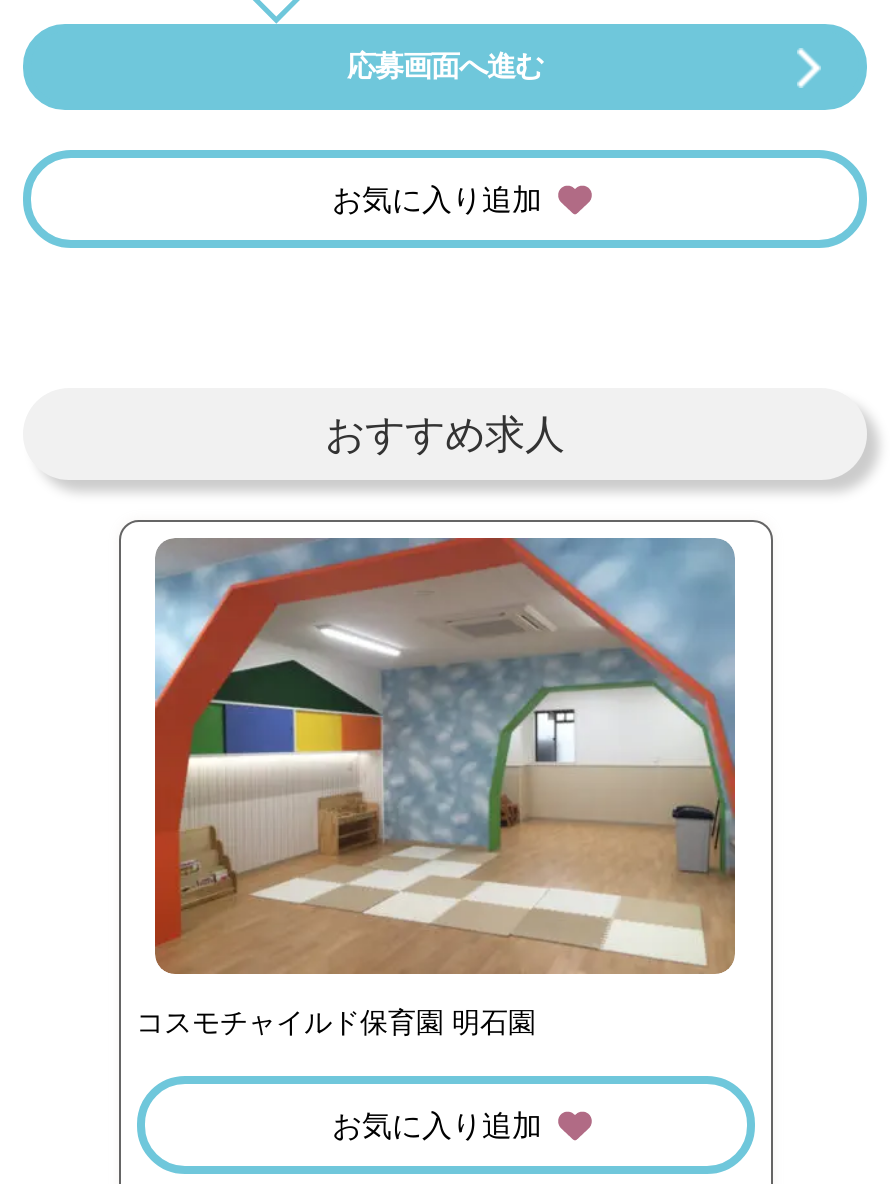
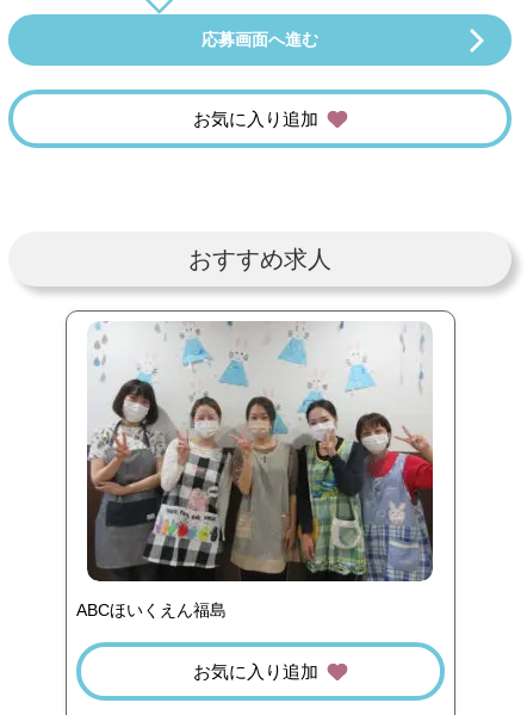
[136,536,737,1038] [image] | コスモチャイルド保育園 明石園 -> [76,321,434,620] [image] | ABCほいくえん福島

